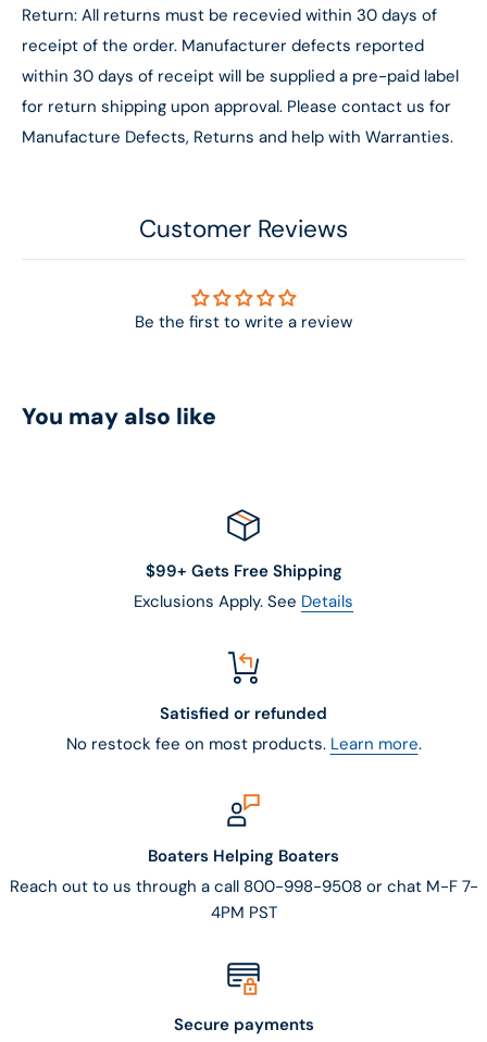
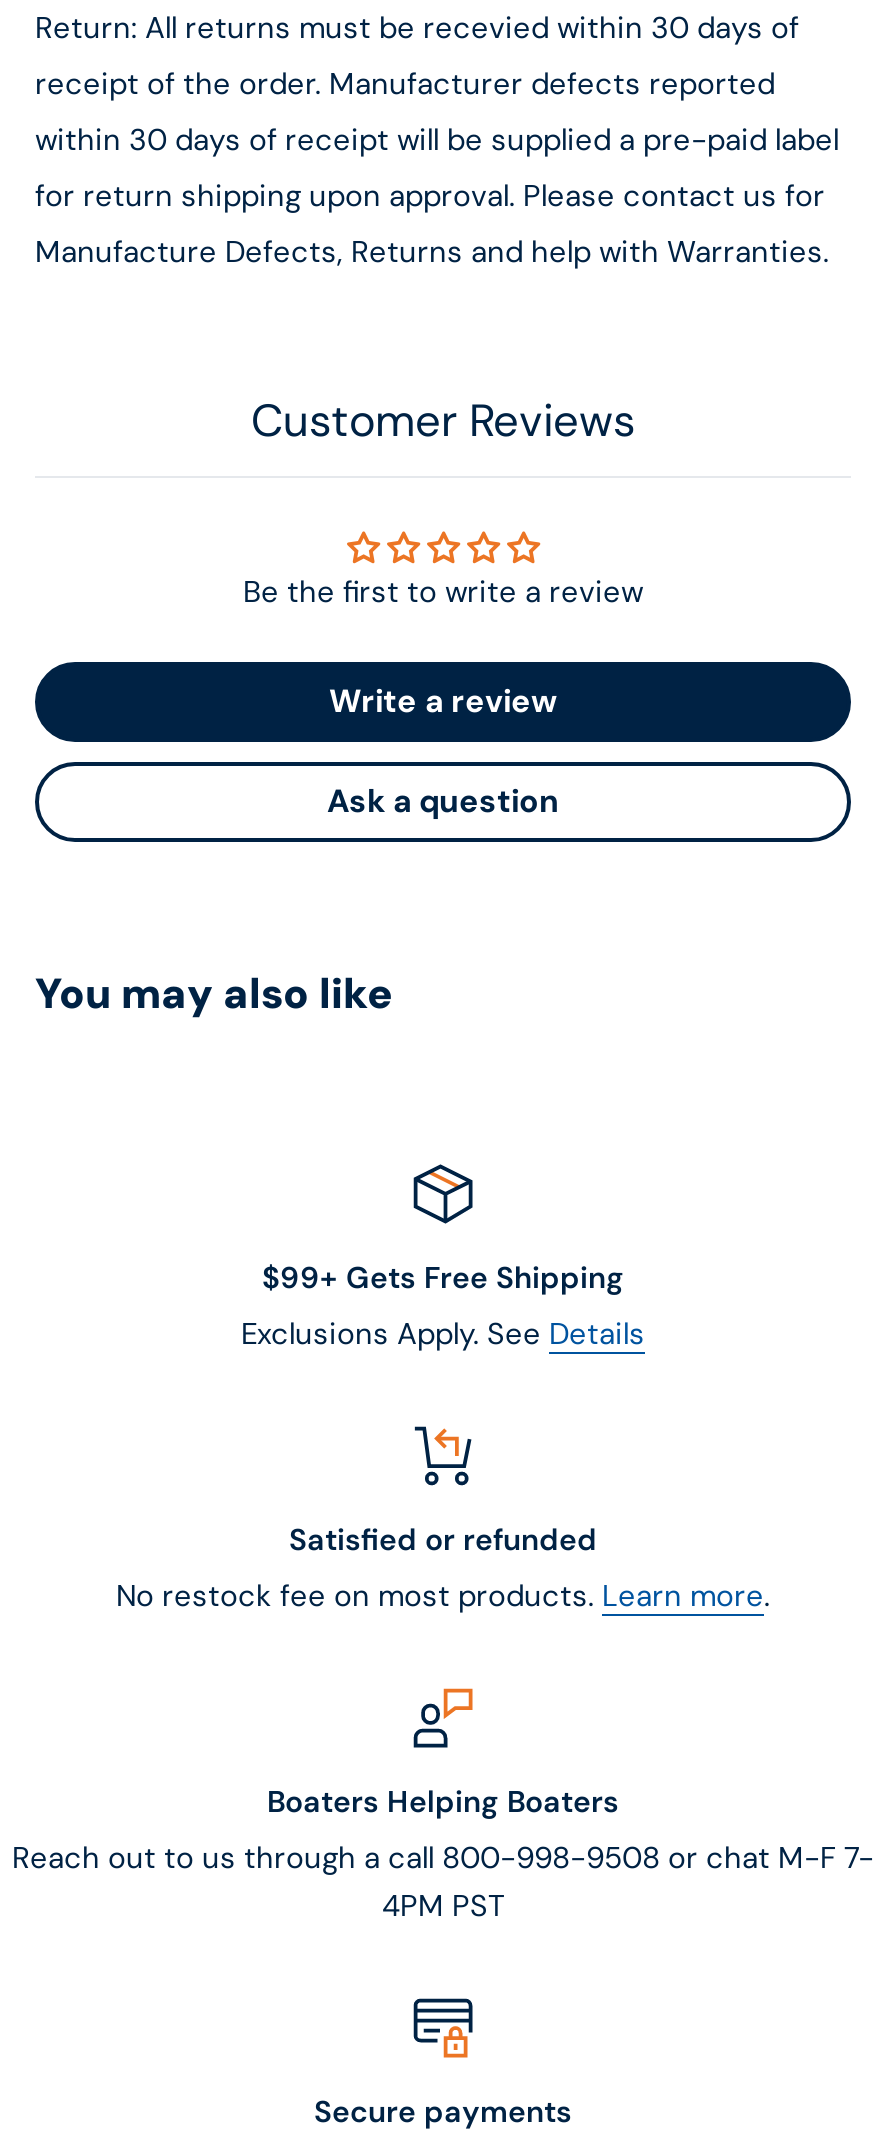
none -> [327,681,559,823] Write a review | Ask a question

